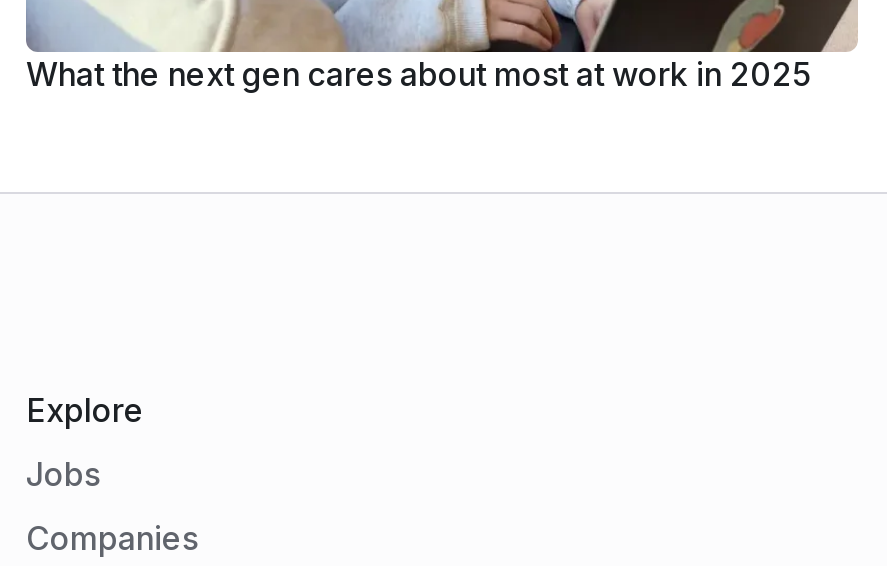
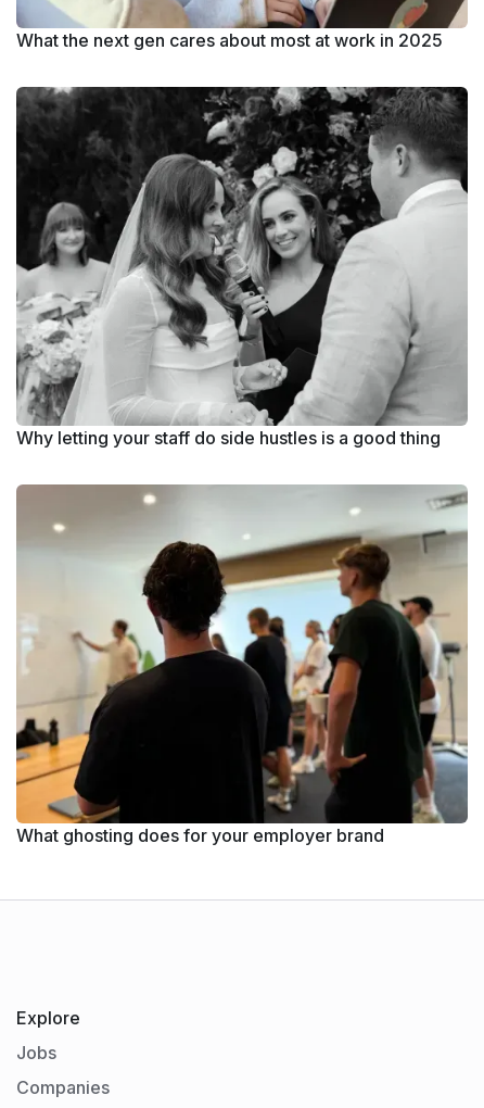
none -> [15,86,469,448] [image] | Why letting your staff do side hustles is a good thing
none -> [15,483,468,846] [image] | What ghosting does for your employer brand

